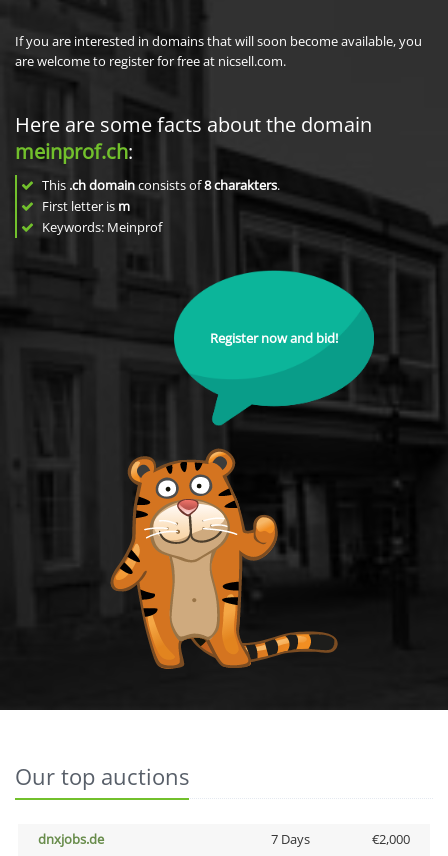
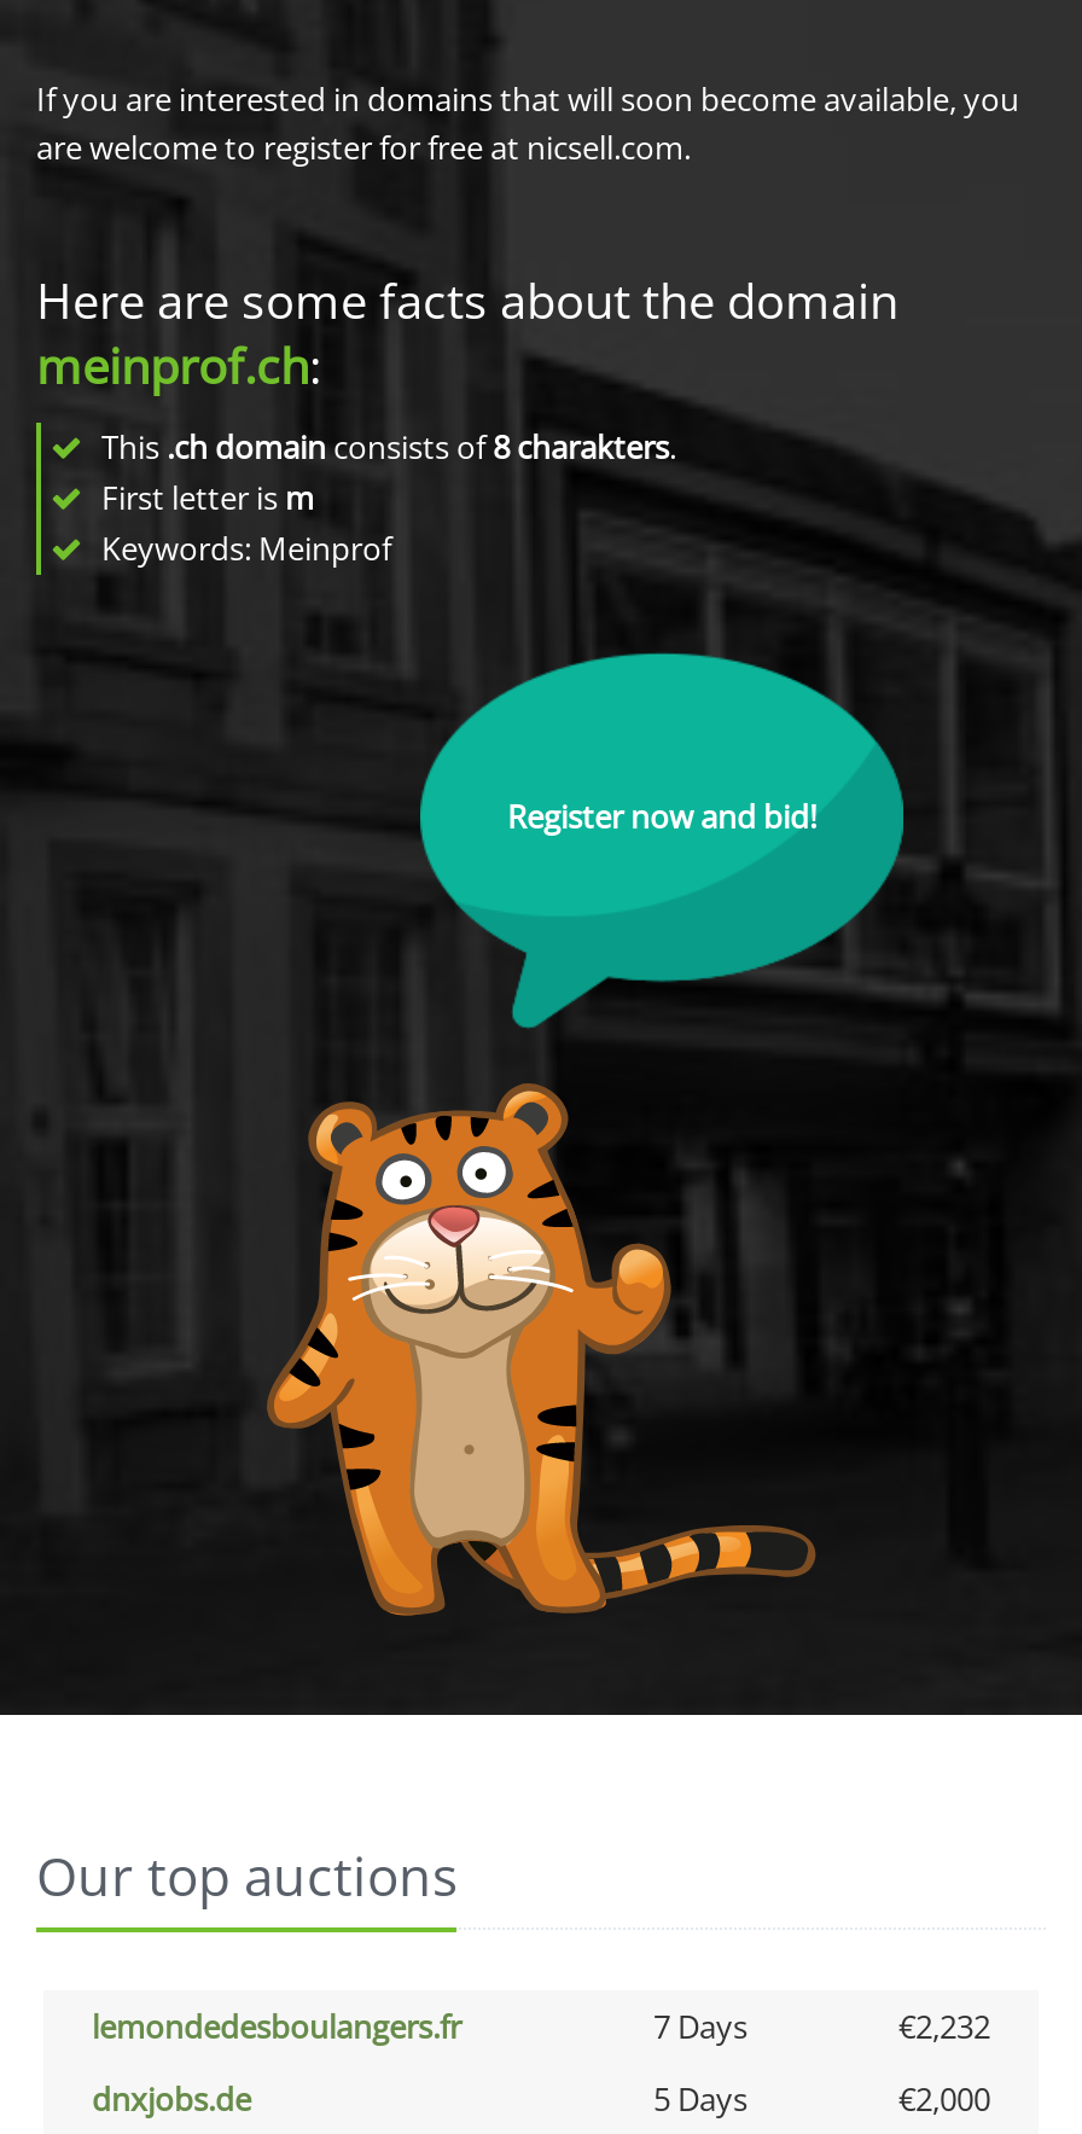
none -> [92,2005,990,2048] lemondedesboulangers.fr | 7 Days | €2,232
[270,830,309,848] 7 Days -> [653,2077,747,2121] 5 Days

